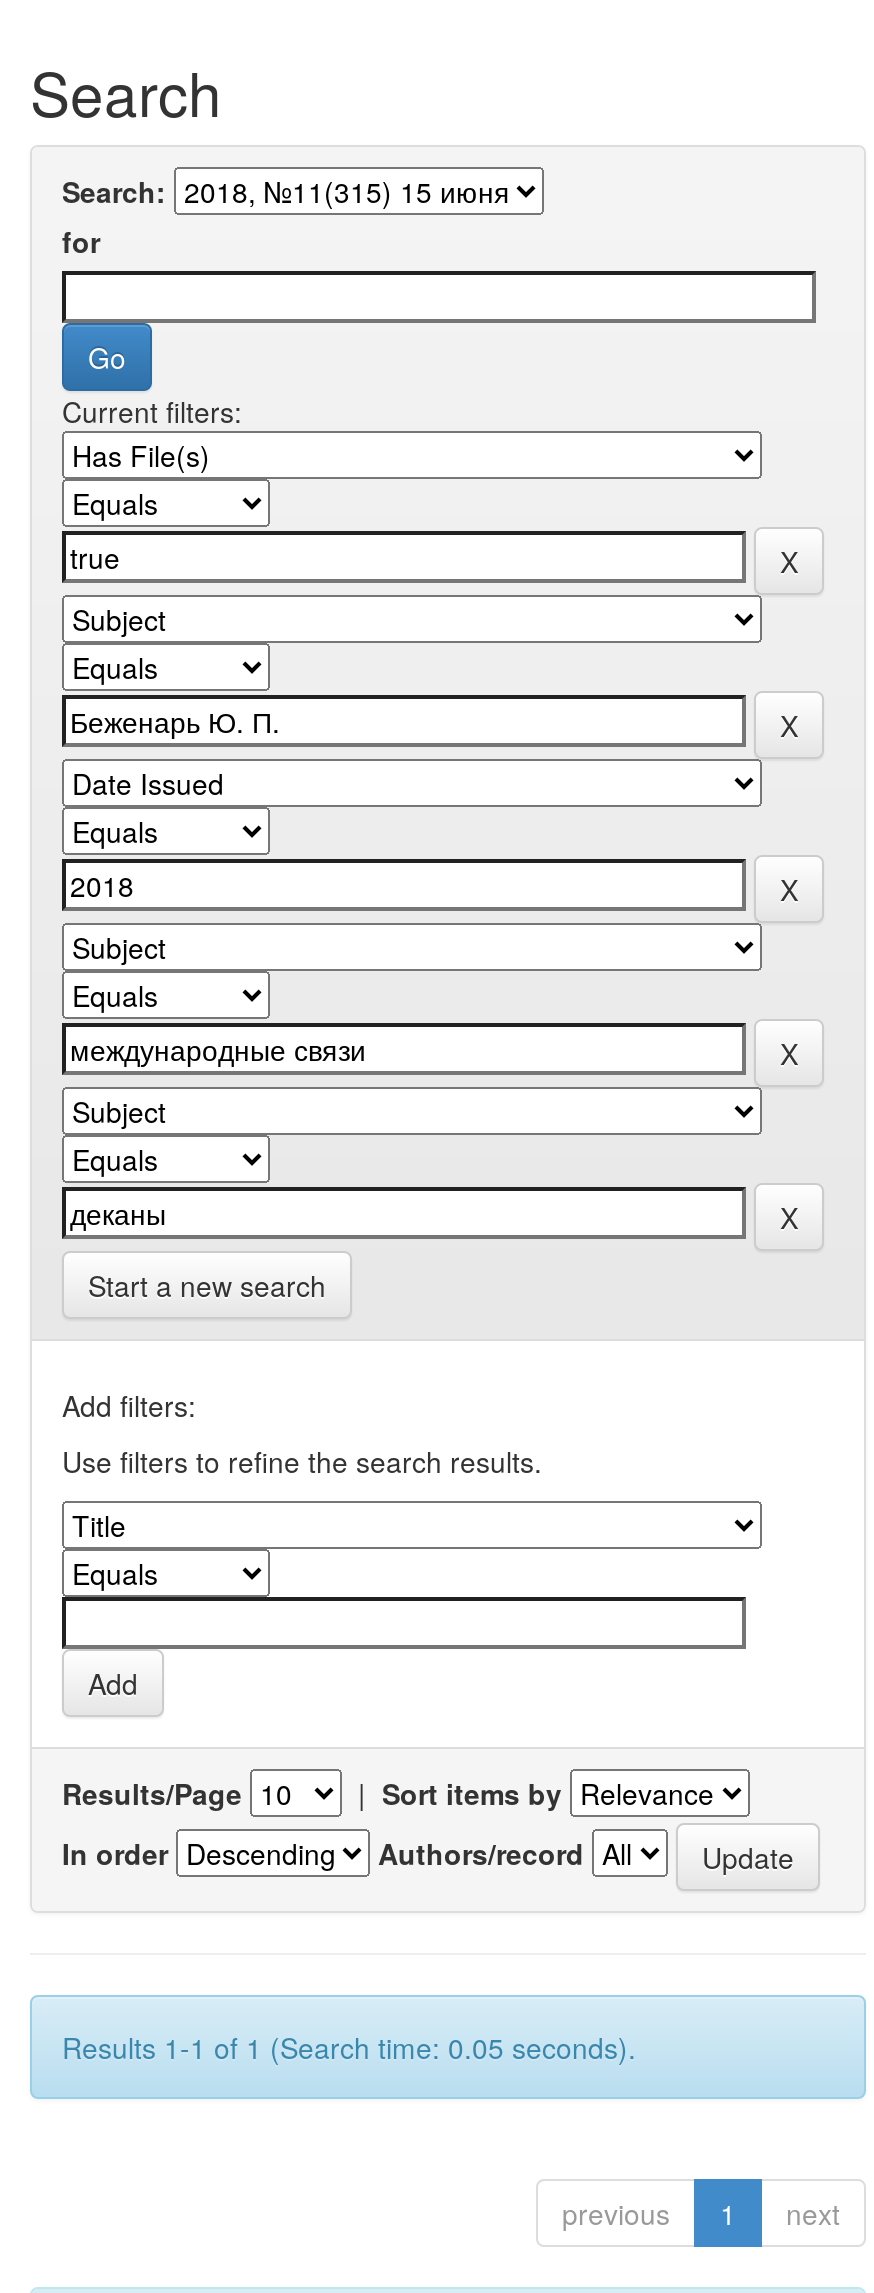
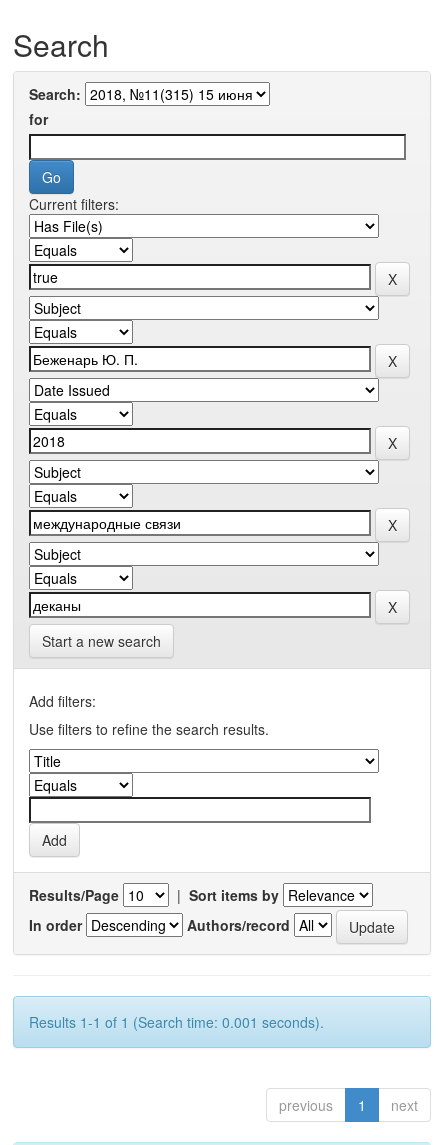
[62,2027,636,2067] Results 1-1 of 1 (Search time: 0.05 seconds). -> [29,1012,324,1032] Results 1-1 of 1 (Search time: 0.001 seconds).

